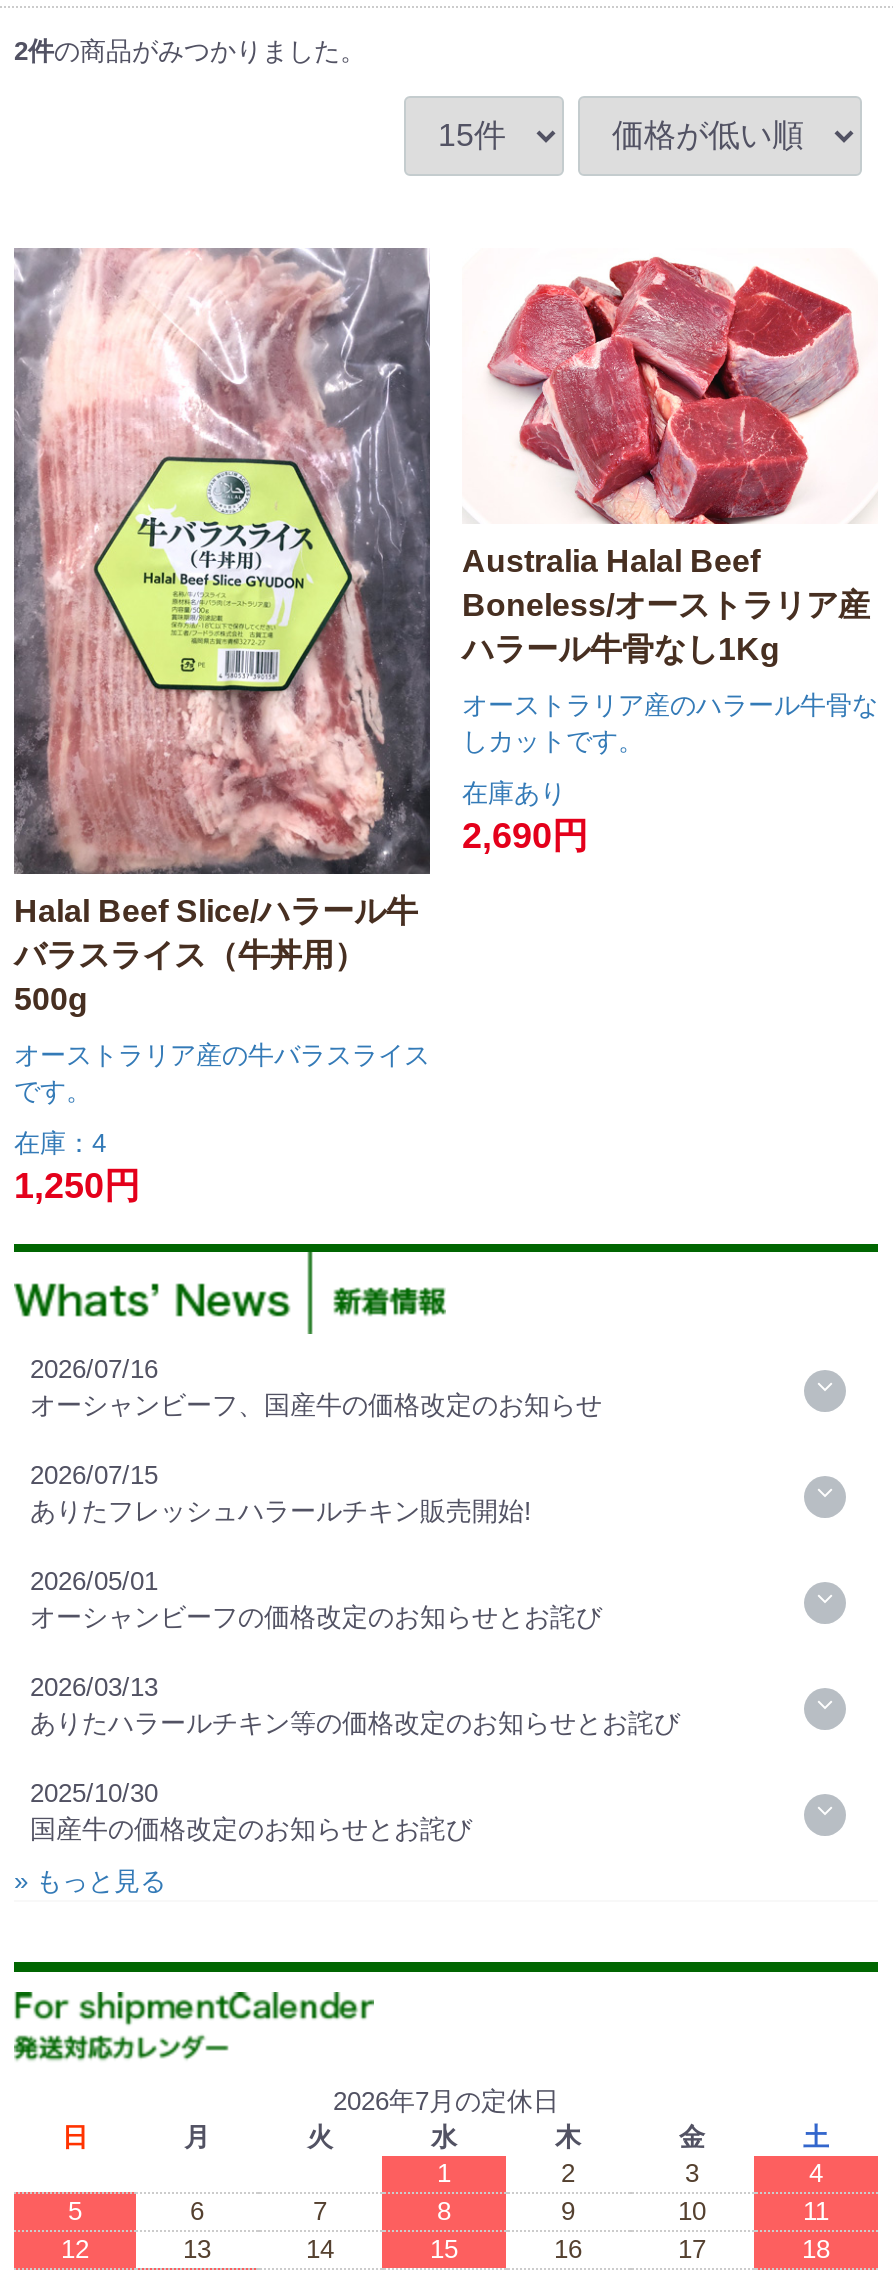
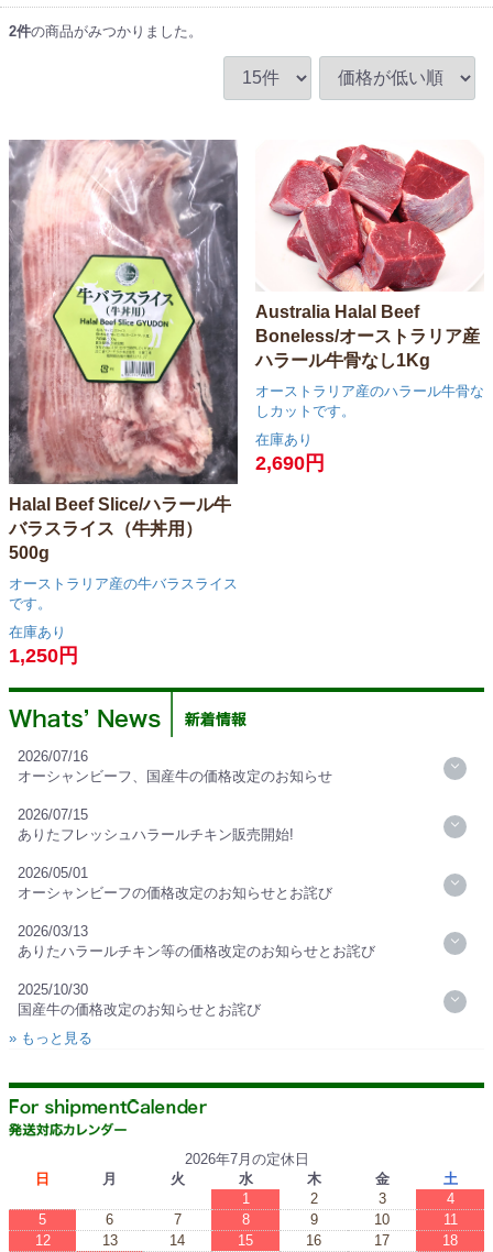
[14,1128,106,1158] 在庫：4 -> [9,624,66,641] 在庫あり

